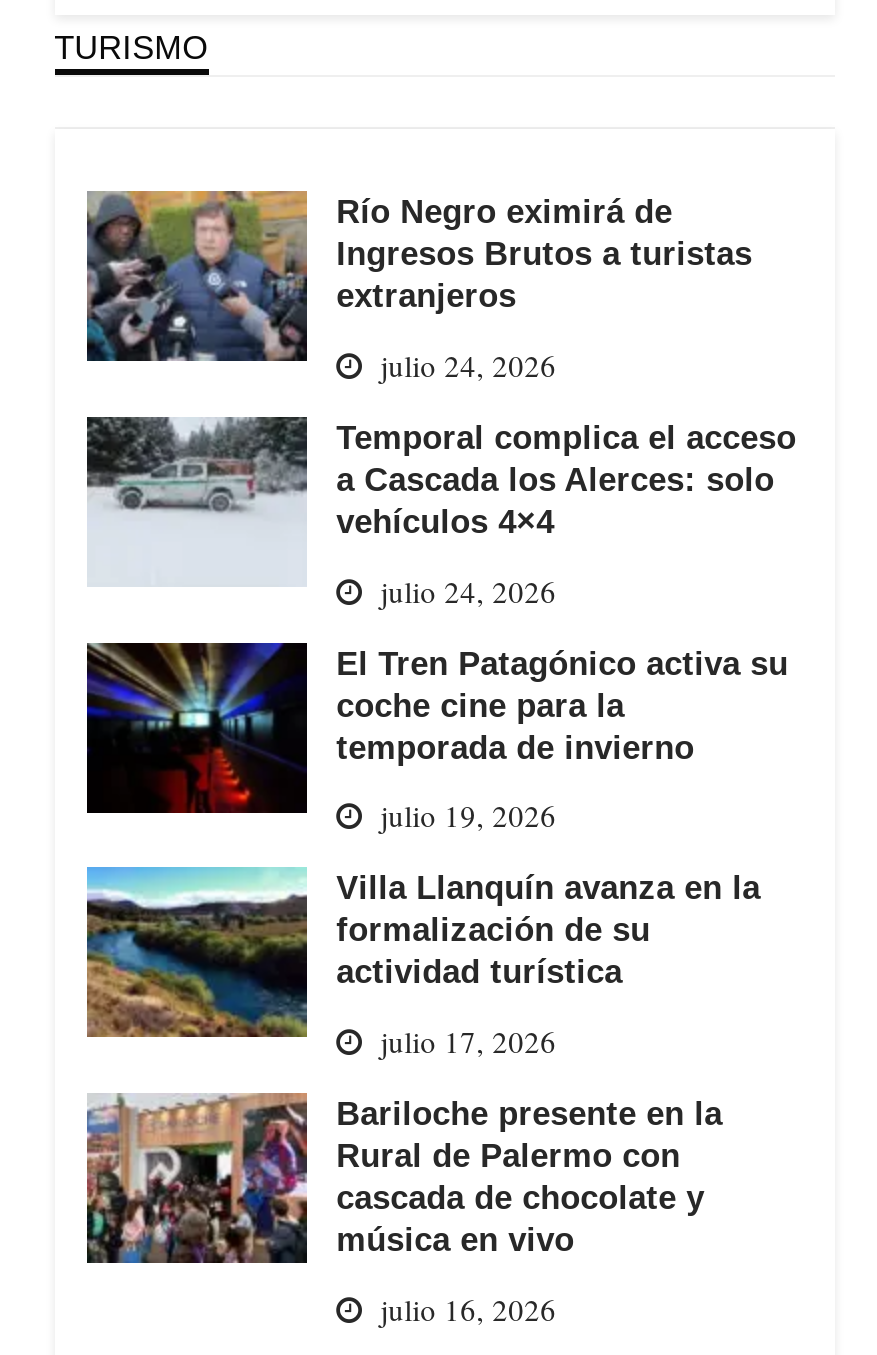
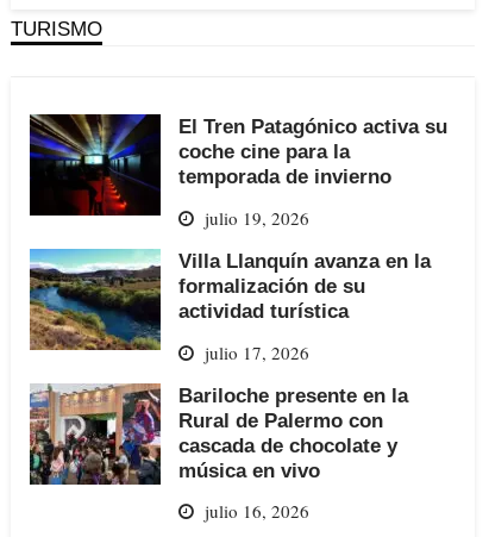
[85,189,796,610] [image] | Río Negro eximirá de | Ingresos Brutos a turistas | extranjeros | julio 24, 2026 | Temporal complica el acceso | a Cascada los Alerces: solo | vehículos 4×4 | julio 24, 2026 -> none
[85,415,307,585] [image] -> none

